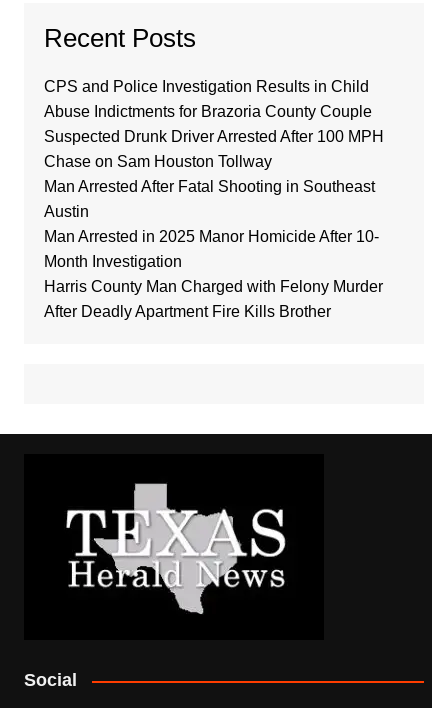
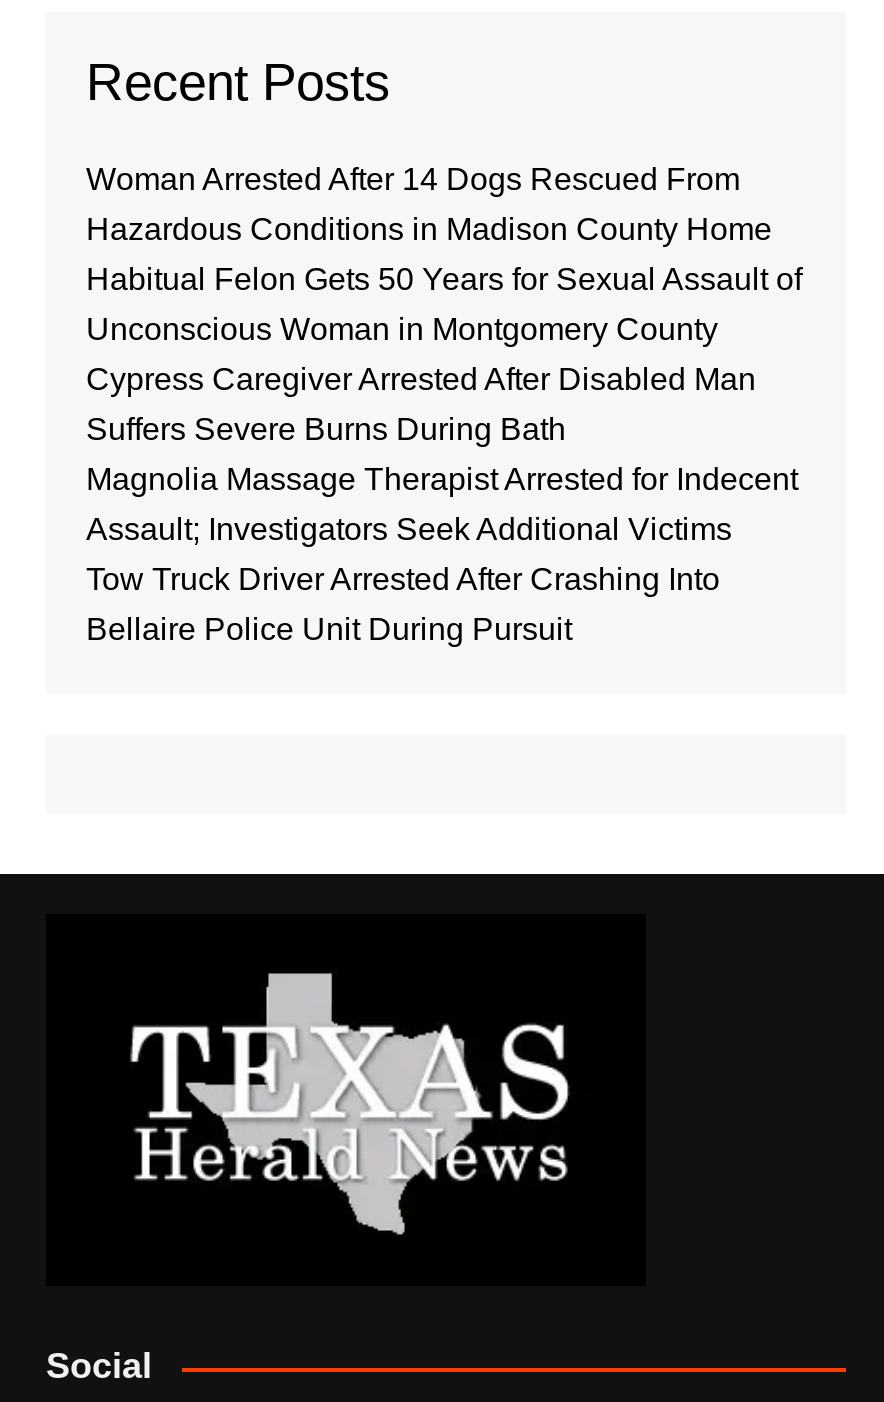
[44,78,369,95] CPS and Police Investigation Results in Child -> [86,162,740,196] Woman Arrested After 14 Dogs Rescued From
[44,103,372,120] Abuse Indictments for Brazoria County Couple -> [86,212,772,246] Hazardous Conditions in Madison County Home
[44,128,384,145] Suspected Drunk Driver Arrested After 100 MPH -> [86,262,802,296] Habitual Felon Gets 50 Years for Sexual Assault of
[44,153,272,170] Chase on Sam Houston Tollway -> [86,312,718,346] Unconscious Woman in Montgomery County
[44,178,375,195] Man Arrested After Fatal Shooting in Southeast -> [86,362,756,396] Cypress Caregiver Arrested After Disabled Man
[44,203,89,220] Austin -> [86,412,566,446] Suffers Severe Burns During Bath
[44,228,379,245] Man Arrested in 2025 Manor Homicide After 10- -> [86,462,798,496] Magnolia Massage Therapist Arrested for Indecent
[44,253,182,270] Month Investigation -> [86,512,732,546] Assault; Investigators Seek Additional Victims
[44,278,383,295] Harris County Man Charged with Felony Murder -> [86,562,720,596] Tow Truck Driver Arrested After Crashing Into
[44,303,331,320] After Deadly Apartment Fire Kills Brother -> [86,612,572,646] Bellaire Police Unit During Pursuit

